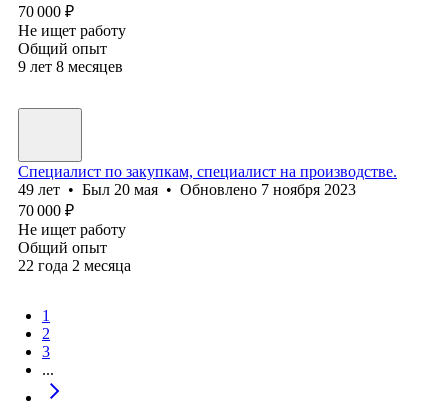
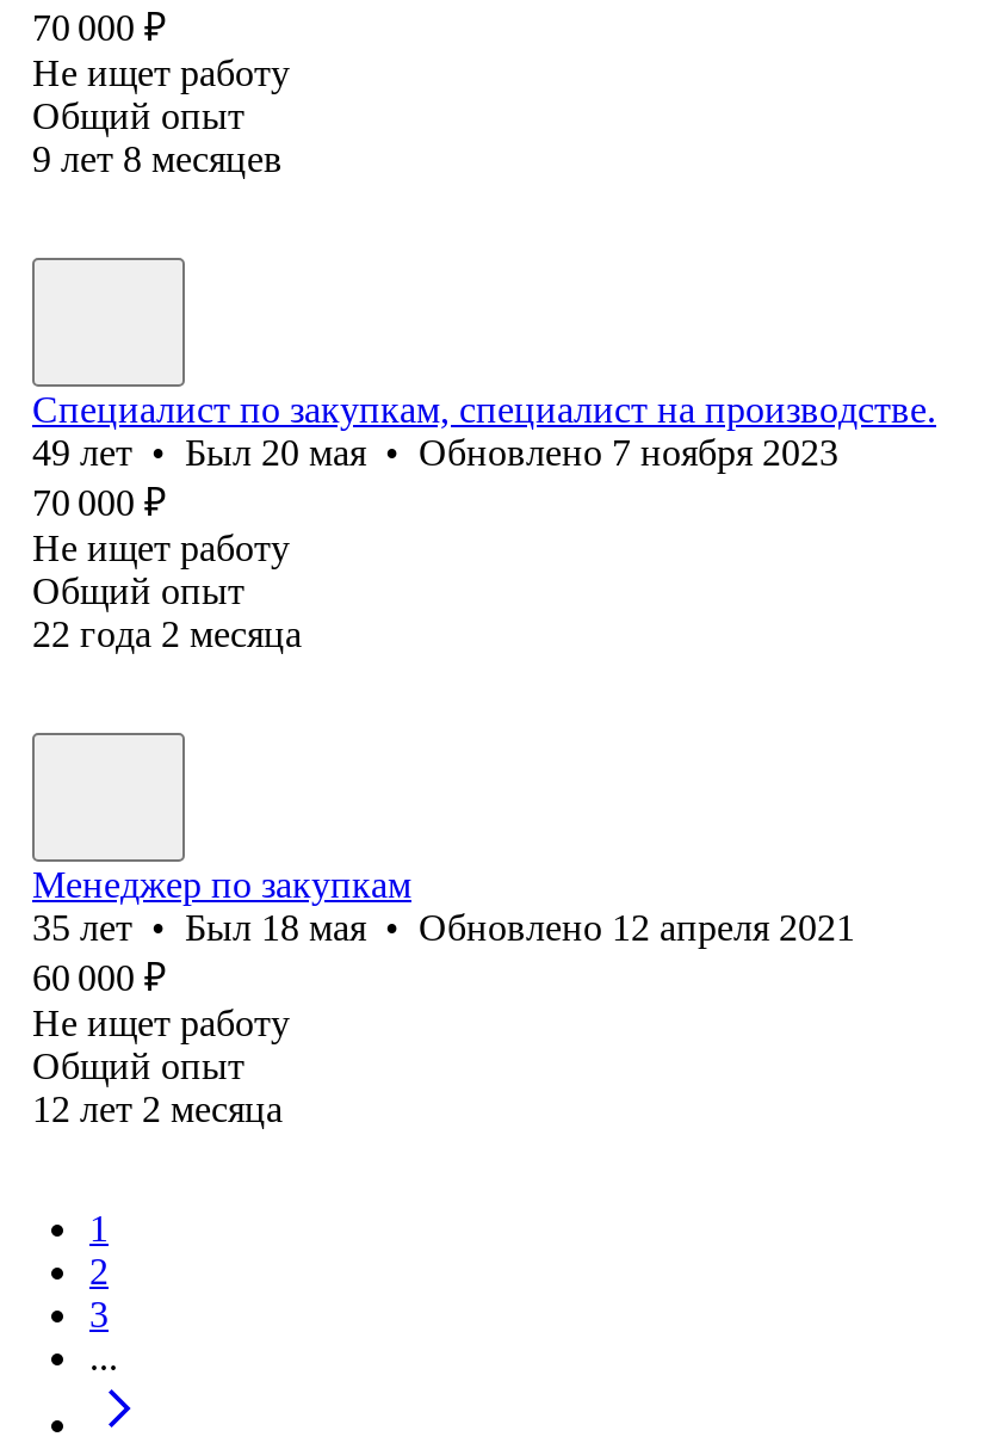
none -> [32,864,855,1129] Менеджер по закупкам | 35 лет • Был 18 мая • Обновлено 12 апреля 2021 | 60 000 ₽ | Не ищет работу | Общий опыт | 12 лет 2 месяца

